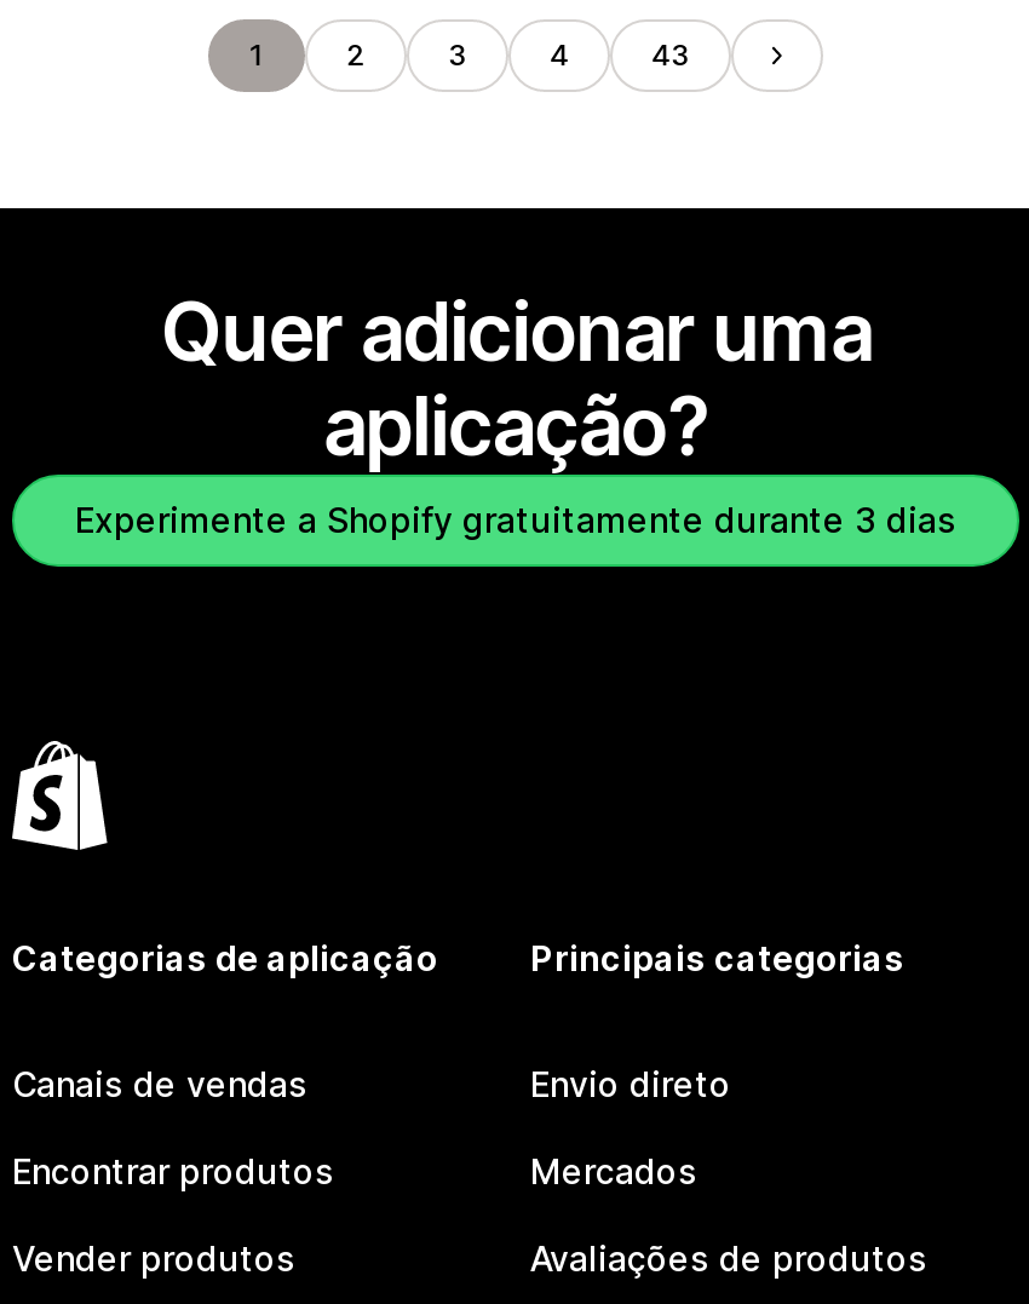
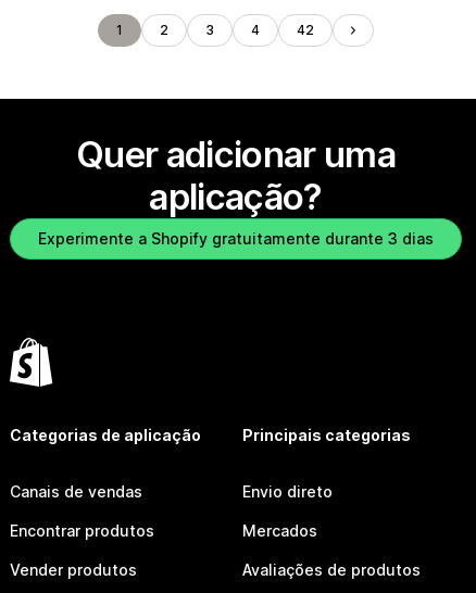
[651,36,690,73] 43 -> [296,22,314,38] 42

